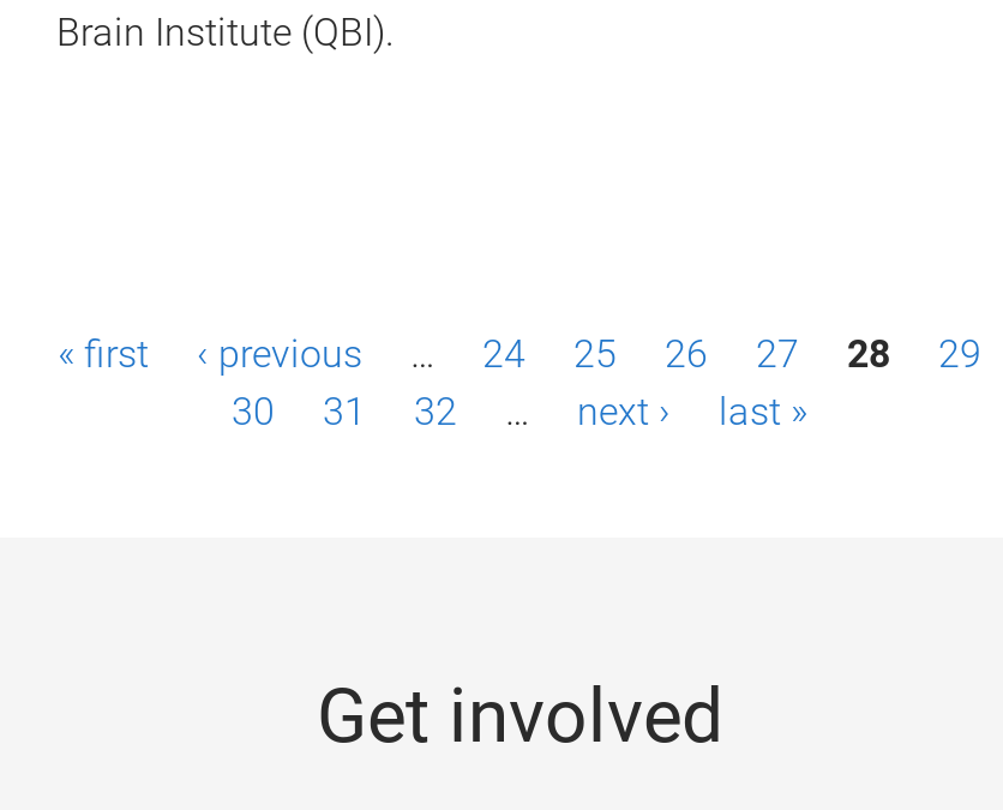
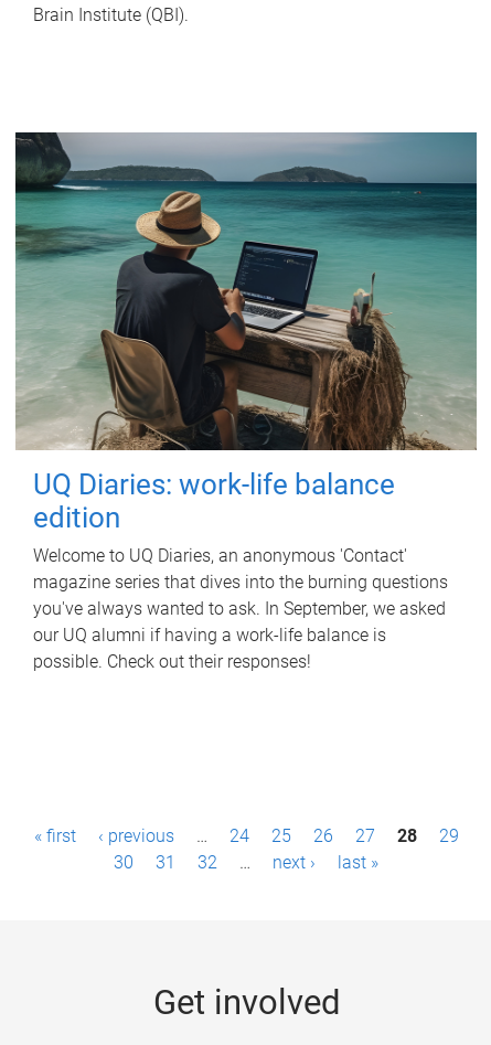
none -> [14,131,478,672] [image] | UQ Diaries: work-life balance | edition | Welcome to UQ Diaries, an anonymous 'Contact' | magazine series that dives into the burning questions | you've always wanted to ask. In September, we asked | our UQ alumni if having a work-life balance is | possible. Check out their responses!

